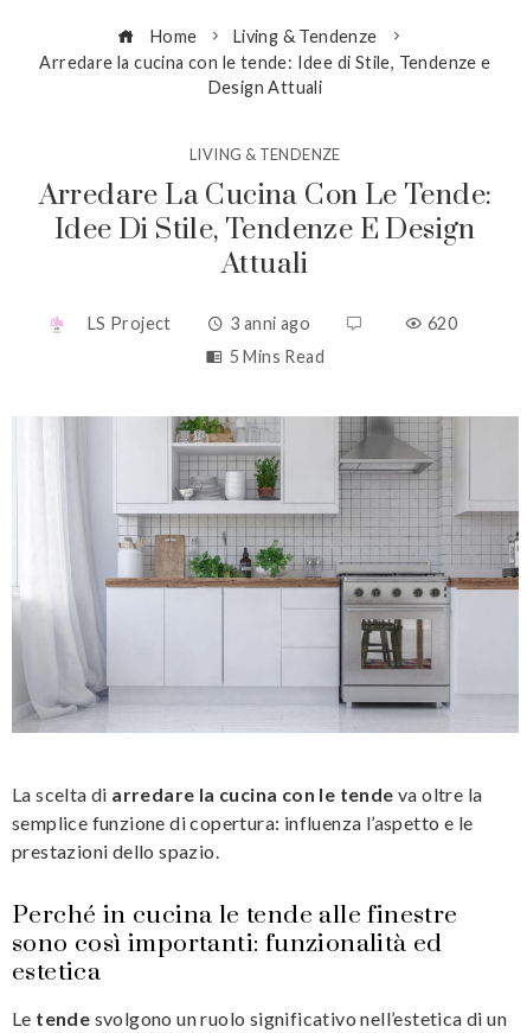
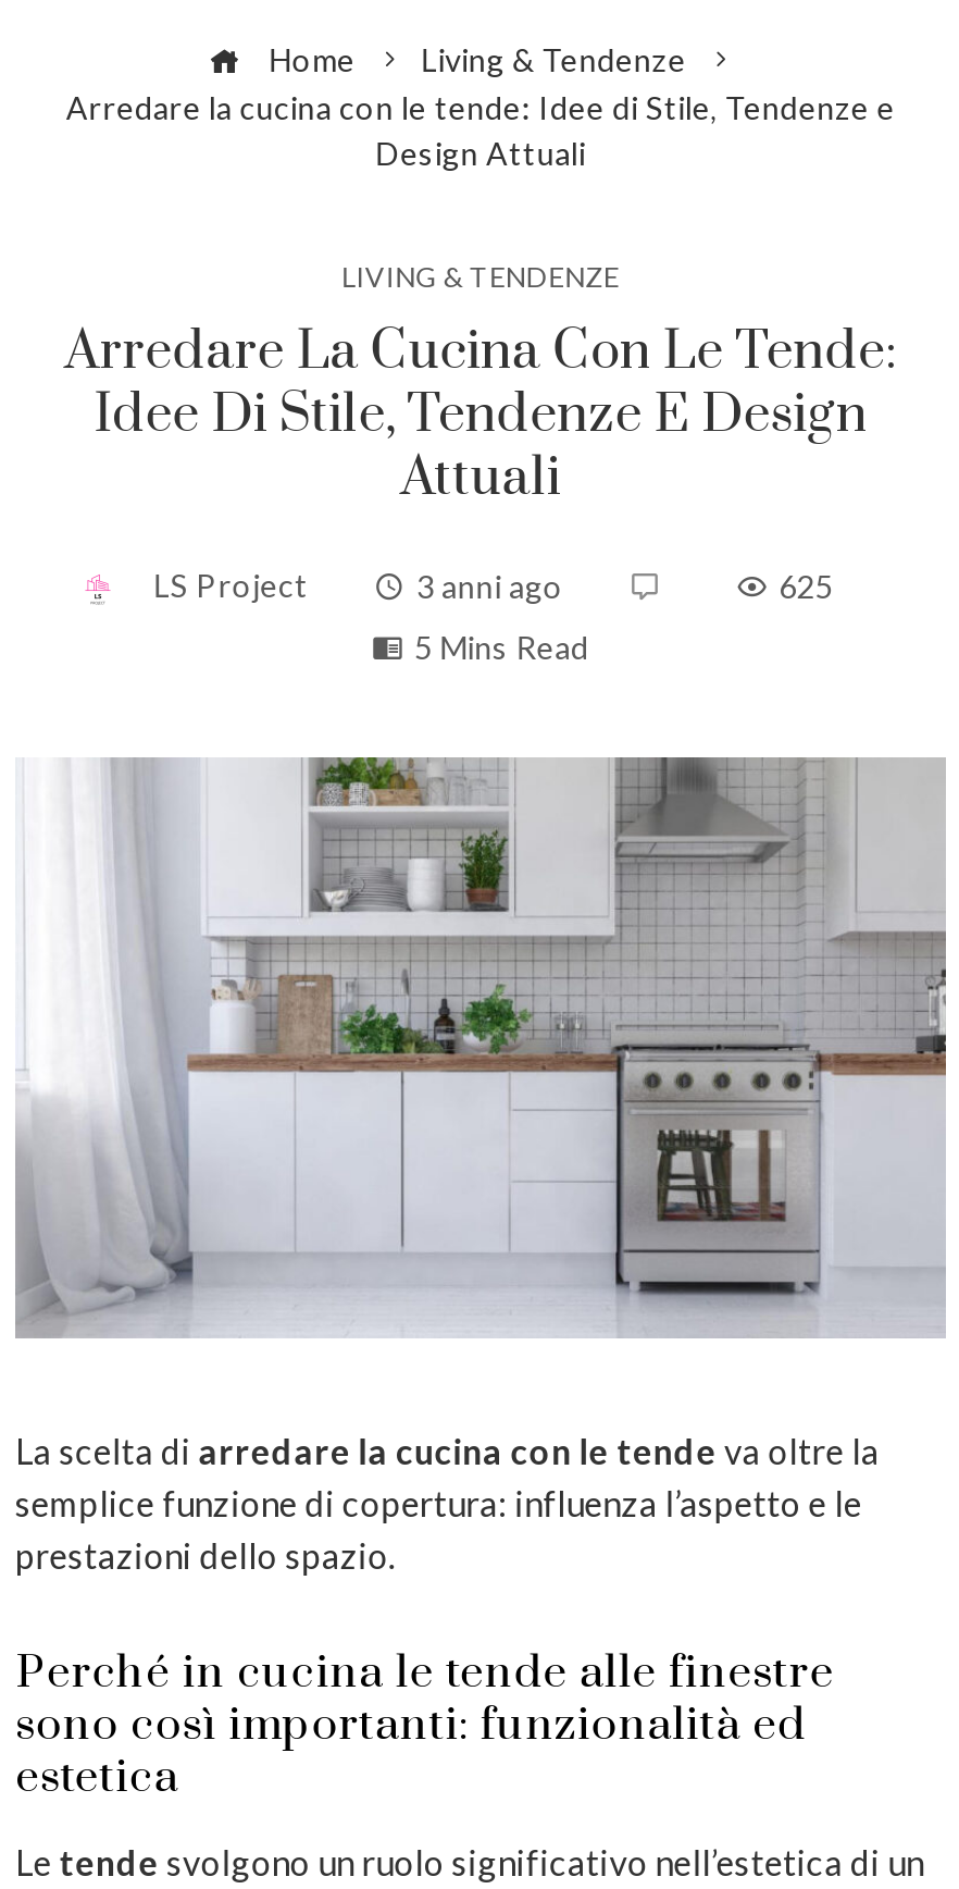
[428,313,457,333] 620 -> [779,567,833,604] 625

